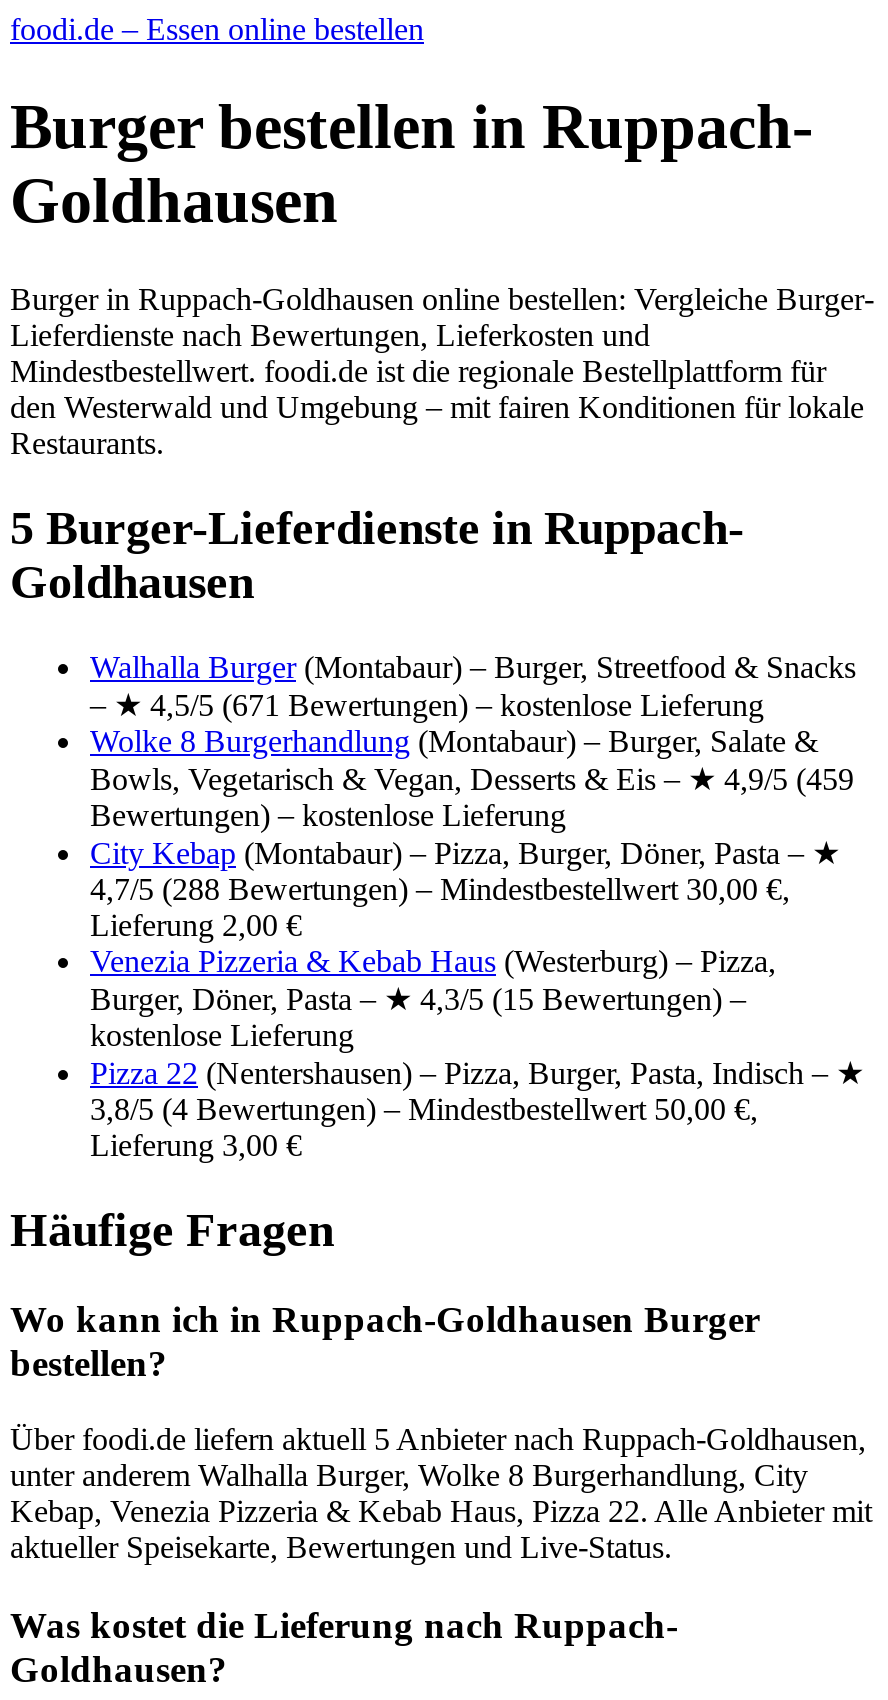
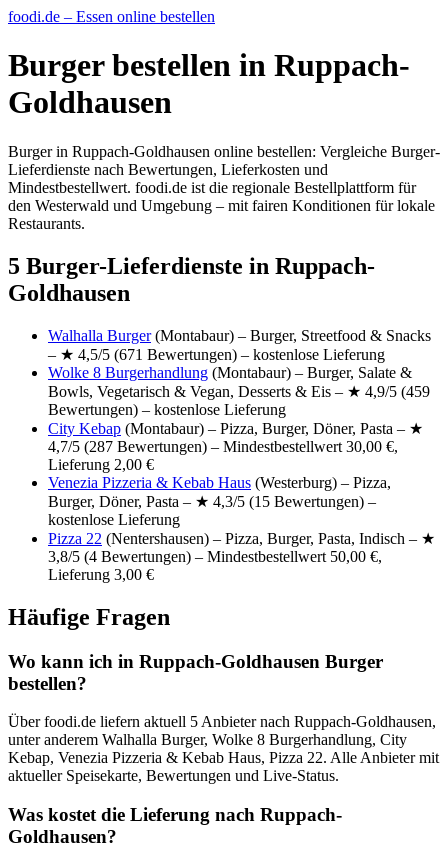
[90,871,790,905] 4,7/5 (288 Bewertungen) – Mindestbestellwert 30,00 €, -> [48,438,398,455] 4,7/5 (287 Bewertungen) – Mindestbestellwert 30,00 €,

